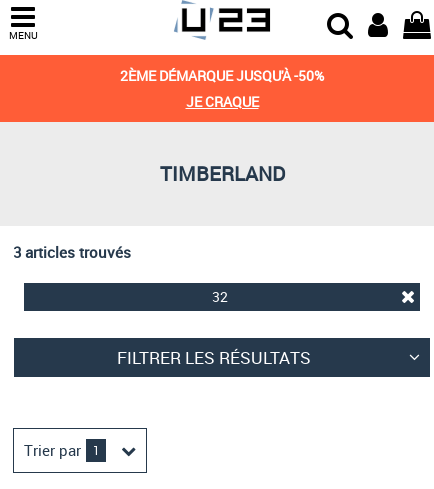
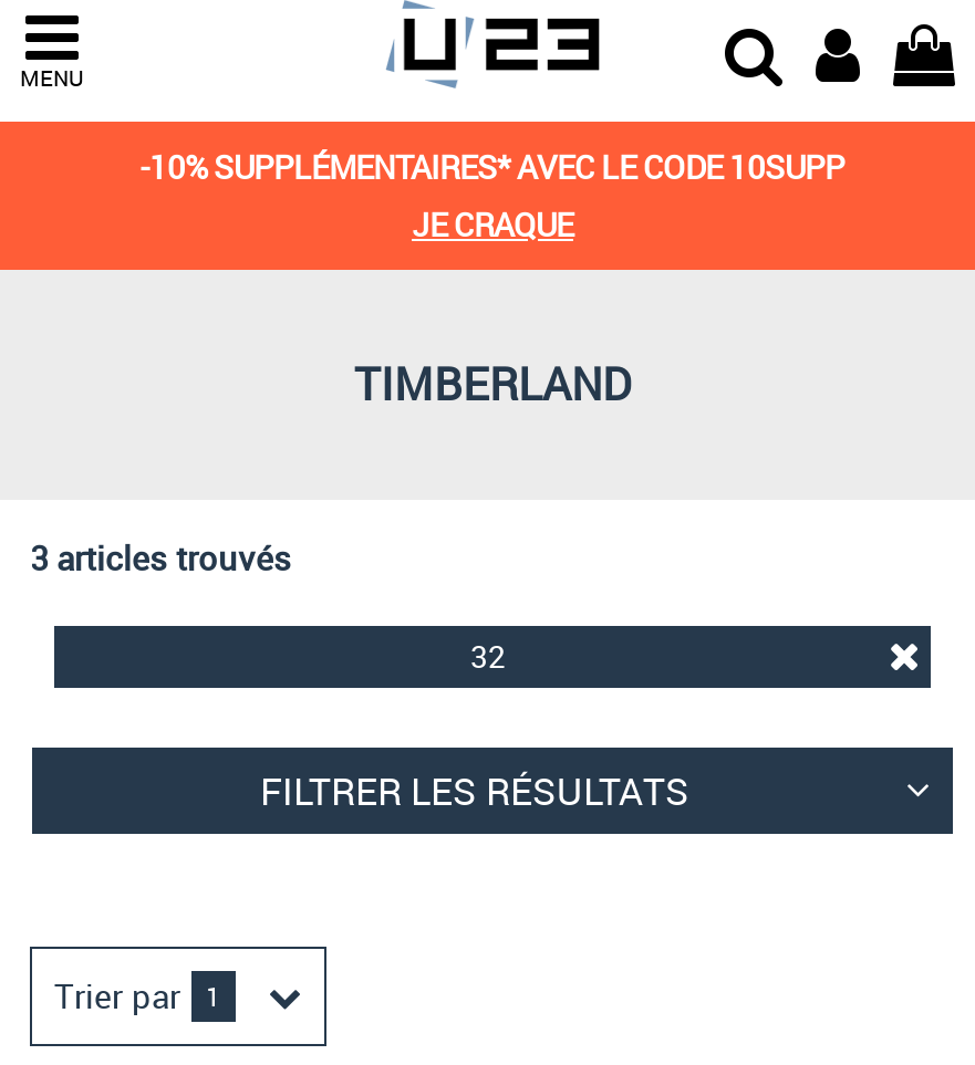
[120,66,324,85] 2ÈME DÉMARQUE JUSQU'À -50% -> [141,146,844,188] -10% SUPPLÉMENTAIRES* AVEC LE CODE 10SUPP

